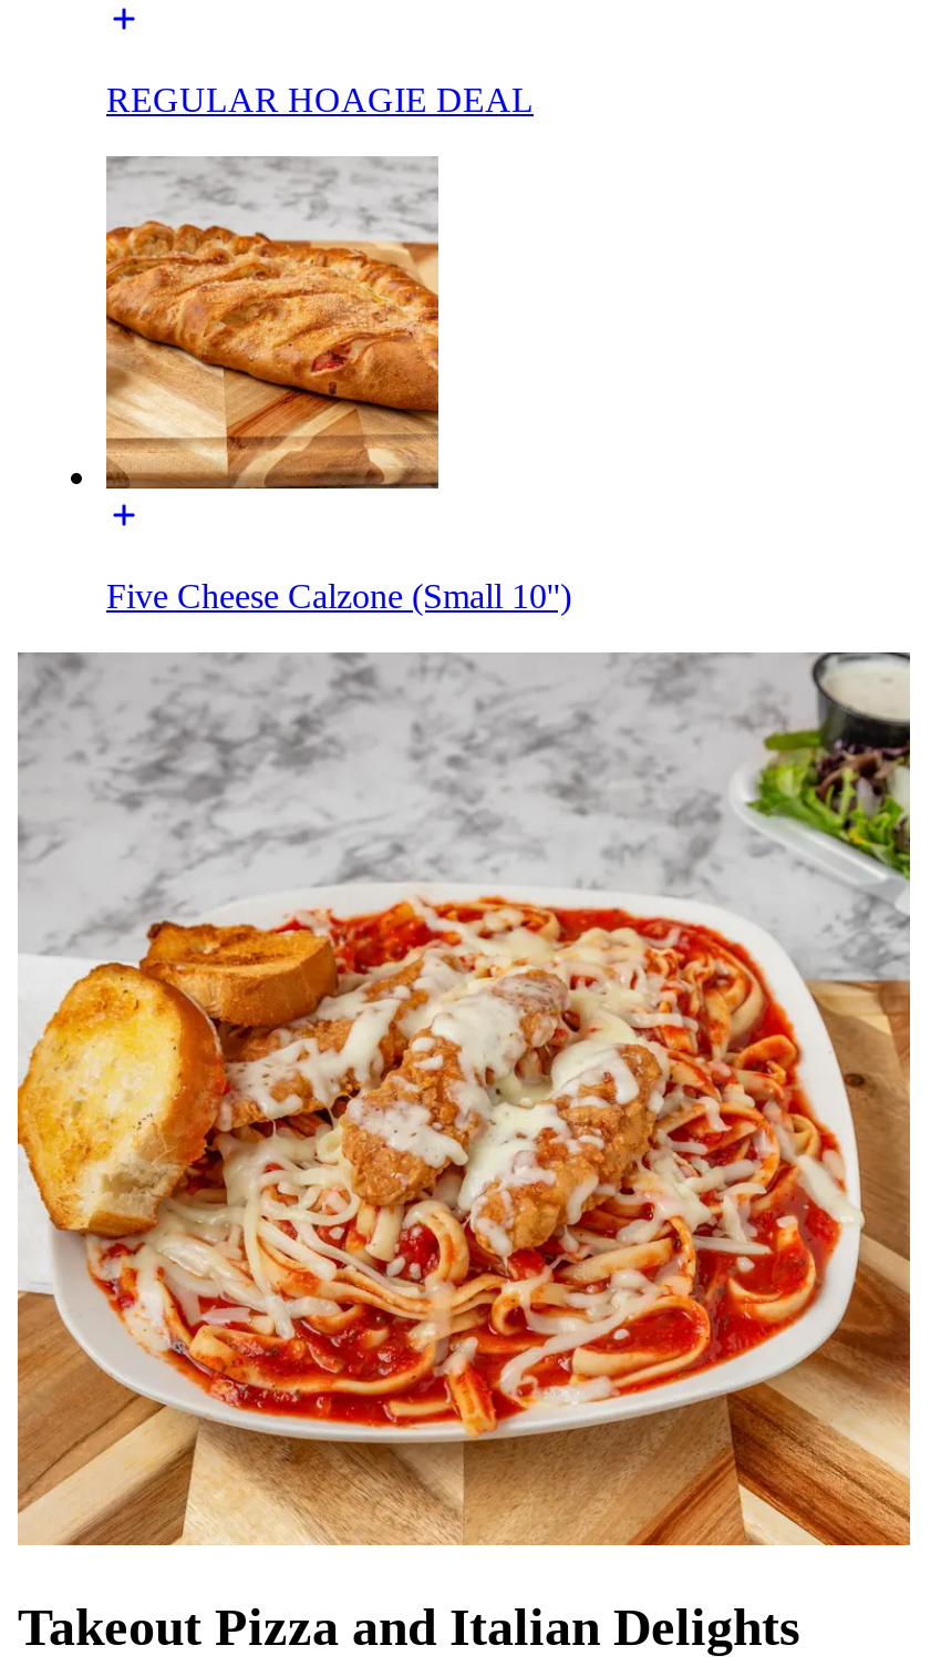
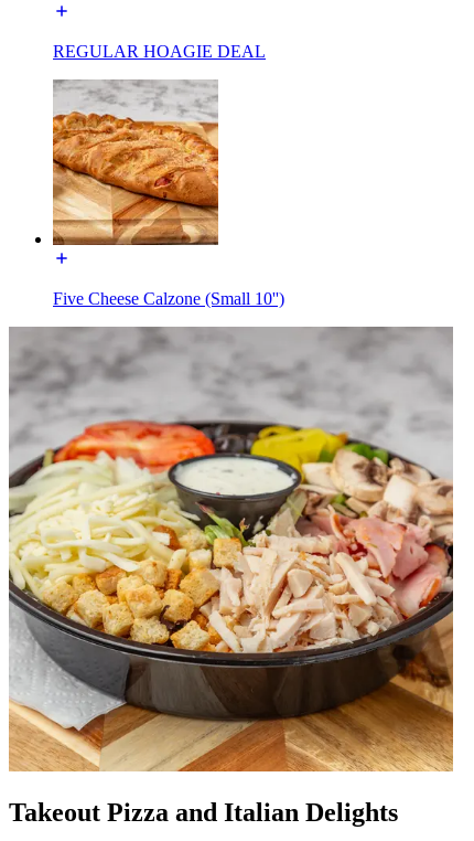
[15,652,912,1547] [image] -> [8,327,454,773] [image]

